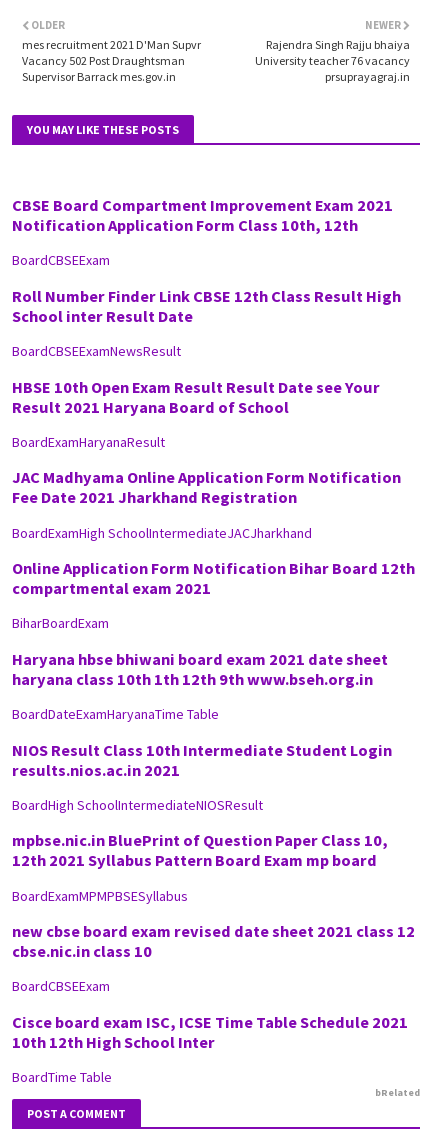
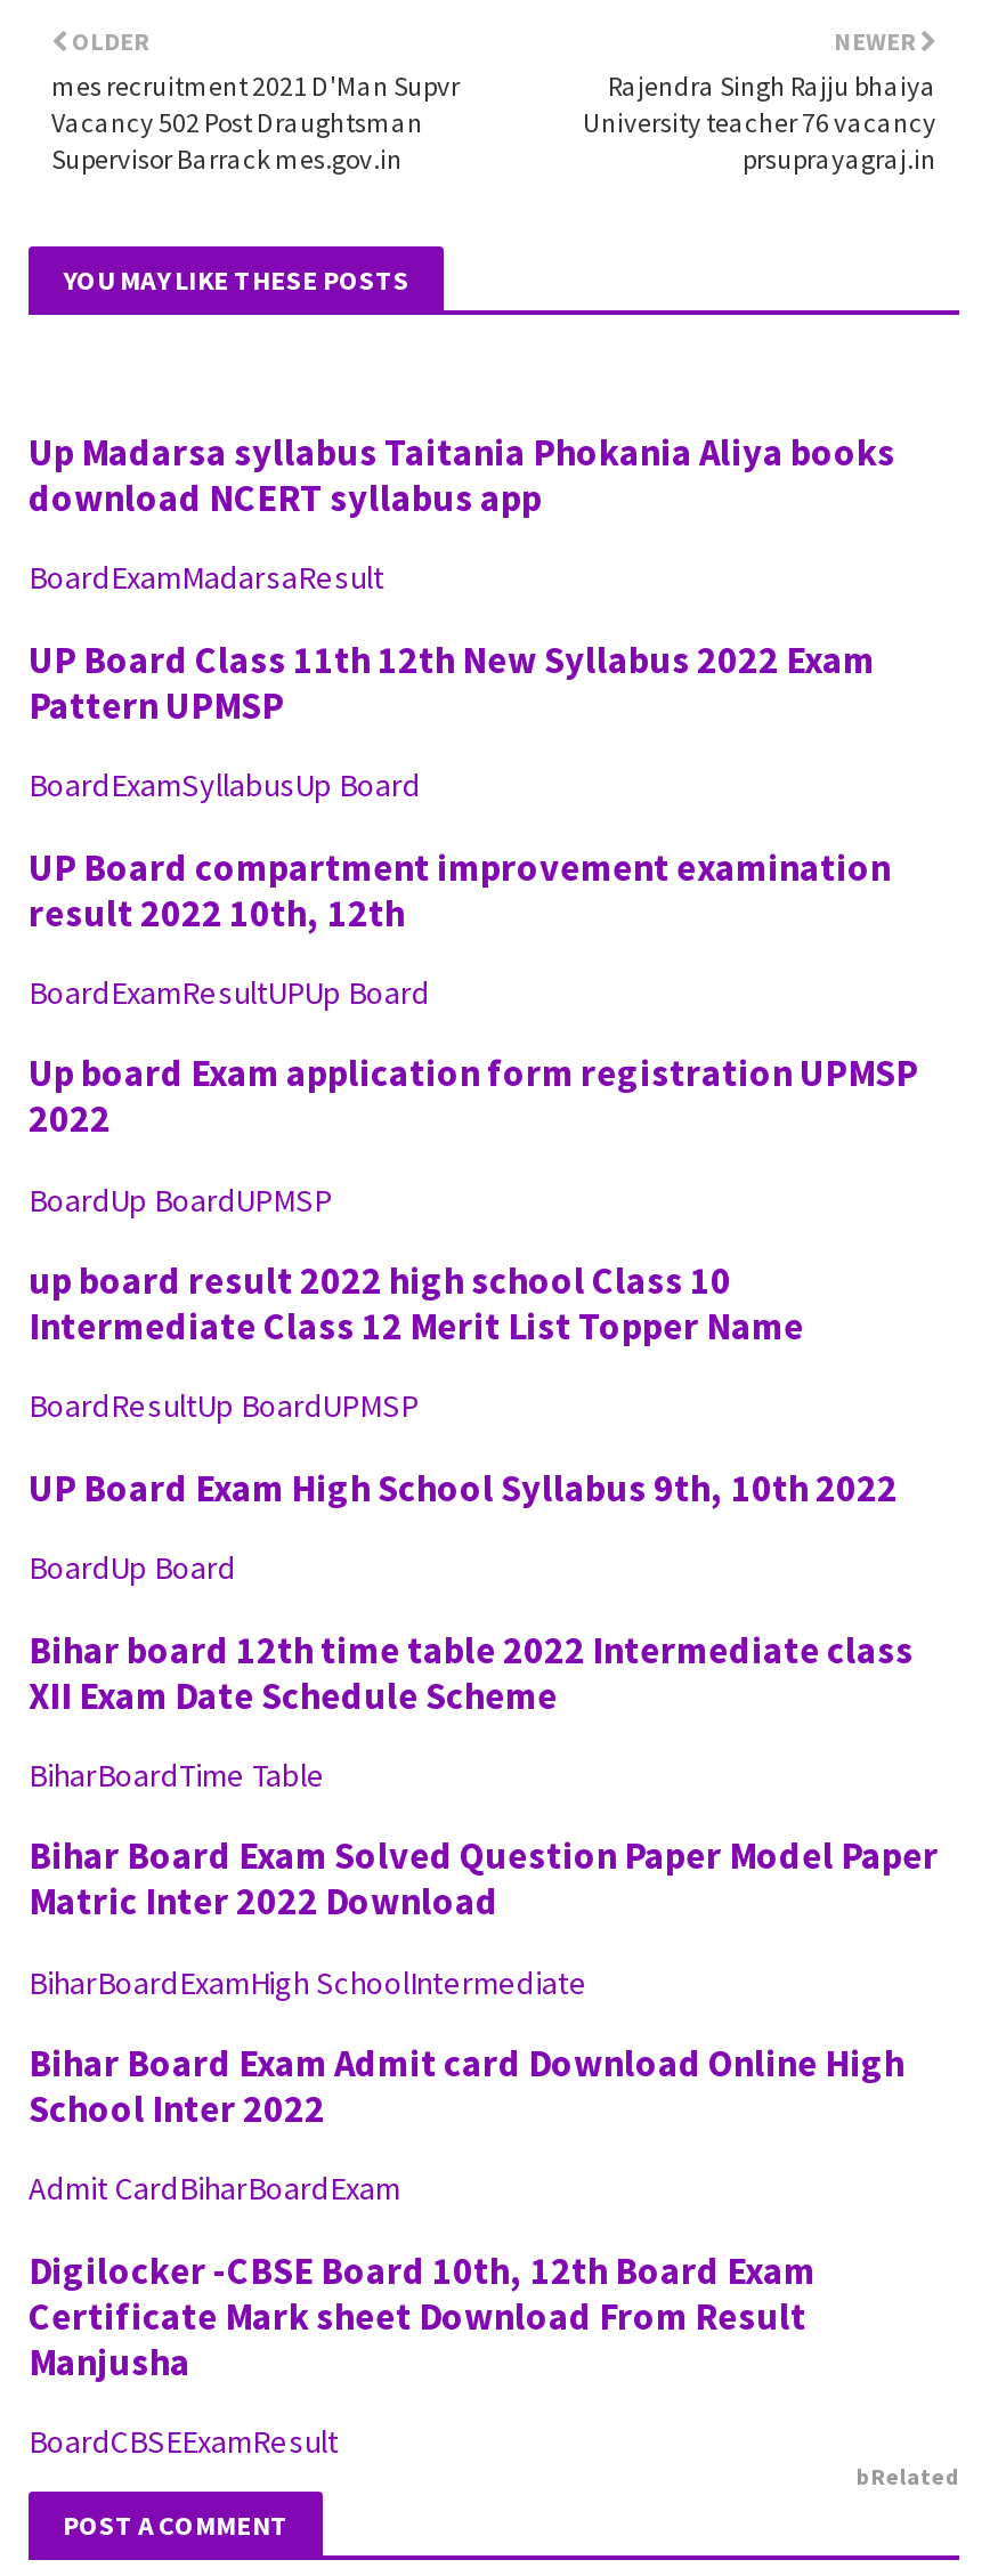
[12,195,393,235] CBSE Board Compartment Improvement Exam 2021 | Notification Application Form Class 10th, 12th -> [29,429,895,520] Up Madarsa syllabus Taitania Phokania Aliya books | download NCERT syllabus app
[12,251,110,269] BoardCBSEExam -> [29,558,384,599] BoardExamMadarsaResult
[12,286,401,326] Roll Number Finder Link CBSE 12th Class Result High | School inter Result Date -> [29,636,875,727] UP Board Class 11th 12th New Syllabus 2022 Exam | Pattern UPMSP
[12,342,181,360] BoardCBSEExamNewsResult -> [29,765,421,806] BoardExamSyllabusUp Board
[12,376,380,416] HBSE 10th Open Exam Result Result Date see Your | Result 2021 Haryana Board of School -> [29,843,891,934] UP Board compartment improvement examination | result 2022 10th, 12th
[12,433,165,451] BoardExamHaryanaResult -> [29,972,430,1013] BoardExamResultUPUp Board
[12,467,401,507] JAC Madhyama Online Application Form Notification | Fee Date 2021 Jharkhand Registration -> [29,1050,918,1141] Up board Exam application form registration UPMSP | 2022
[12,524,312,542] BoardExamHigh SchoolIntermediateJACJharkhand -> [29,1179,332,1220] BoardUp BoardUPMSP
[12,558,415,598] Online Application Form Notification Bihar Board 12th | compartmental exam 2021 -> [29,1257,804,1348] up board result 2022 high school Class 10 | Intermediate Class 12 Merit List Topper Name
[12,614,109,632] BiharBoardExam -> [29,1386,419,1427] BoardResultUp BoardUPMSP
[12,649,388,689] Haryana hbse bhiwani board exam 2021 date sheet | haryana class 10th 1th 12th 9th www.bseh.org.in -> [29,1464,898,1510] UP Board Exam High School Syllabus 9th, 10th 2022
[12,705,219,723] BoardDateExamHaryanaTime Table -> [29,1547,236,1588] BoardUp Board
[12,739,392,779] NIOS Result Class 10th Intermediate Student Login | results.nios.ac.in 2021 -> [29,1626,914,1717] Bihar board 12th time table 2022 Intermediate class | XII Exam Date Schedule Scheme
[12,796,263,814] BoardHigh SchoolIntermediateNIOSResult -> [29,1754,325,1795] BiharBoardTime Table
[12,830,388,870] mpbse.nic.in BluePrint of Question Paper Class 10, | 12th 2021 Syllabus Pattern Board Exam mp board -> [29,1833,939,1924] Bihar Board Exam Solved Question Paper Model Paper | Matric Inter 2022 Download
[12,887,188,905] BoardExamMPMPBSESyllabus -> [29,1961,587,2002] BiharBoardExamHigh SchoolIntermediate
[12,921,415,961] new cbse board exam revised date sheet 2021 class 12 | cbse.nic.in class 10 -> [29,2040,904,2131] Bihar Board Exam Admit card Download Online High | School Inter 2022
[12,977,110,995] BoardCBSEExam -> [29,2168,400,2210] Admit CardBiharBoardExam
[12,1012,408,1052] Cisce board exam ISC, ICSE Time Table Schedule 2021 | 10th 12th High School Inter -> [29,2247,816,2384] Digilocker -CBSE Board 10th, 12th Board Exam | Certificate Mark sheet Download From Result | Manjusha
[12,1068,112,1086] BoardTime Table -> [29,2421,339,2462] BoardCBSEExamResult

